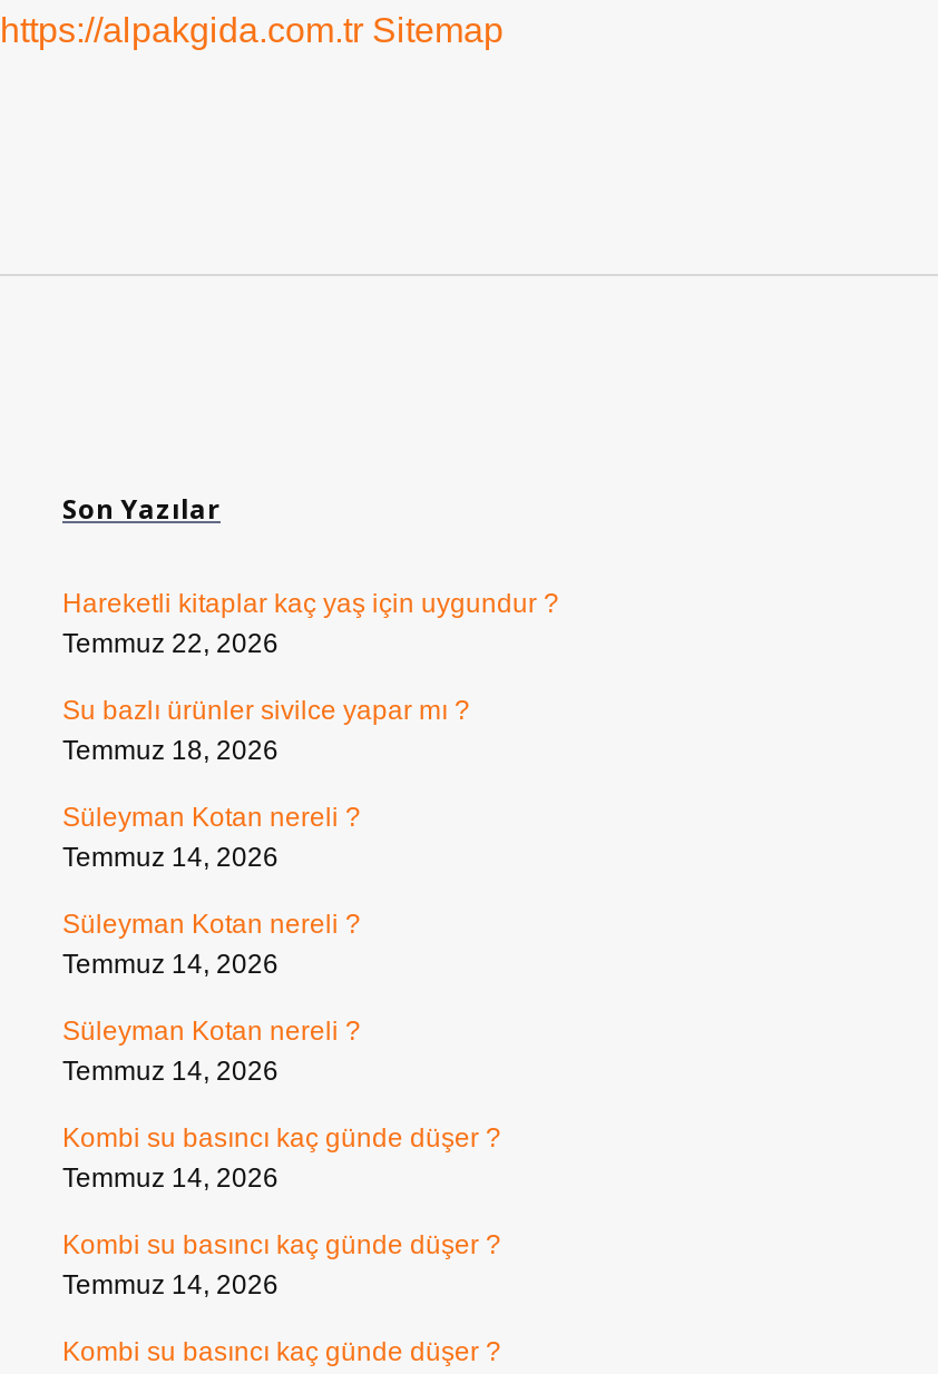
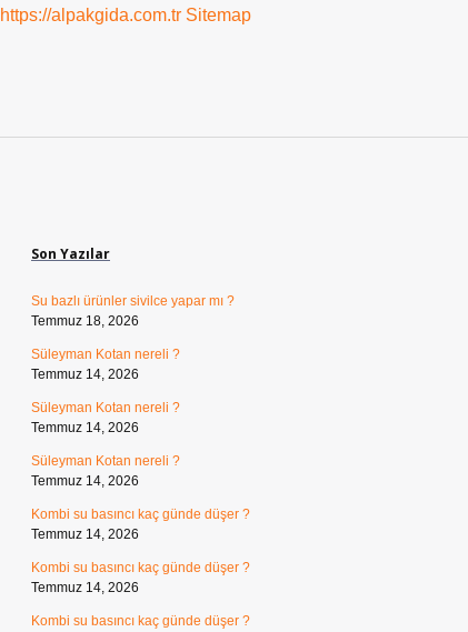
[62,588,559,659] Hareketli kitaplar kaç yaş için uygundur ? | Temmuz 22, 2026 -> none

